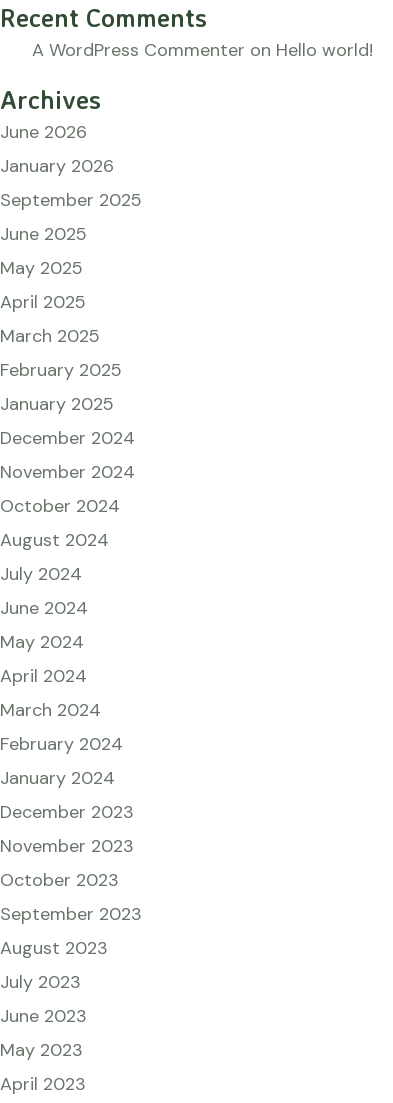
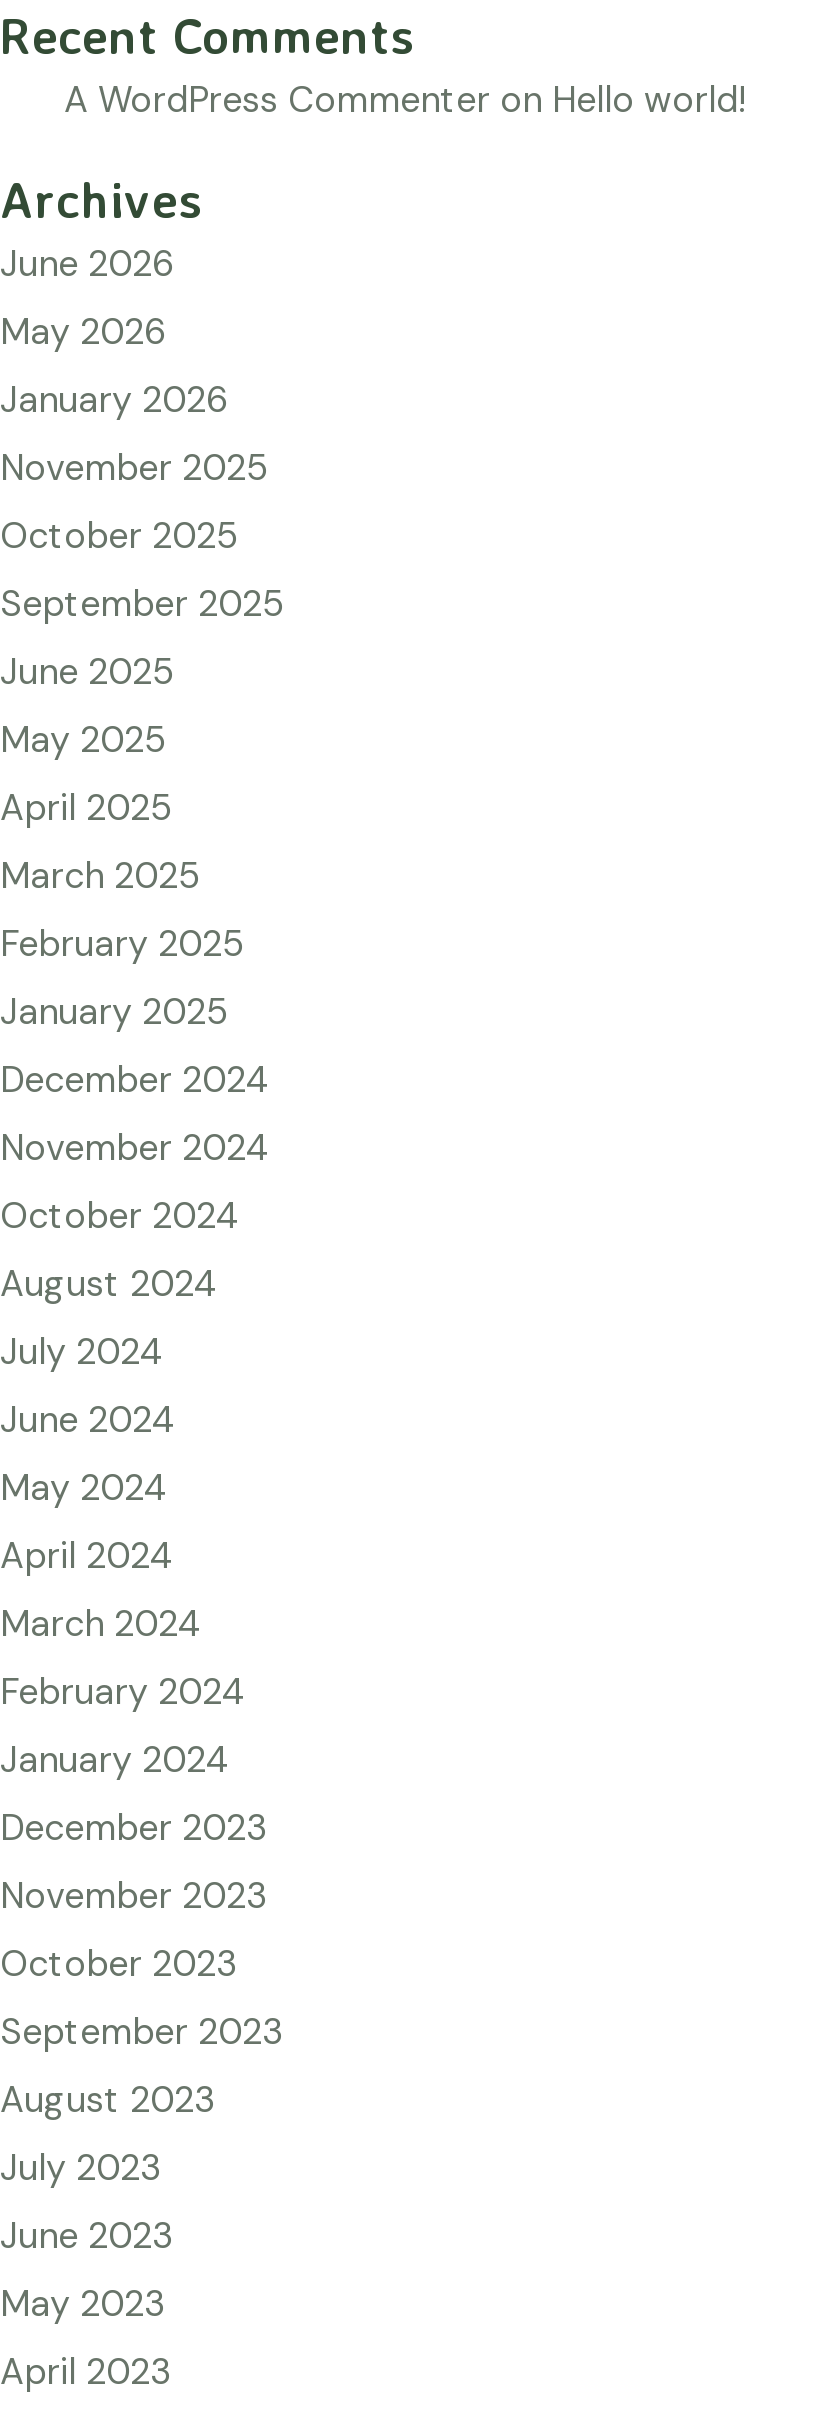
none -> [0,308,166,356] May 2026
none -> [0,444,268,560] November 2025 | October 2025

